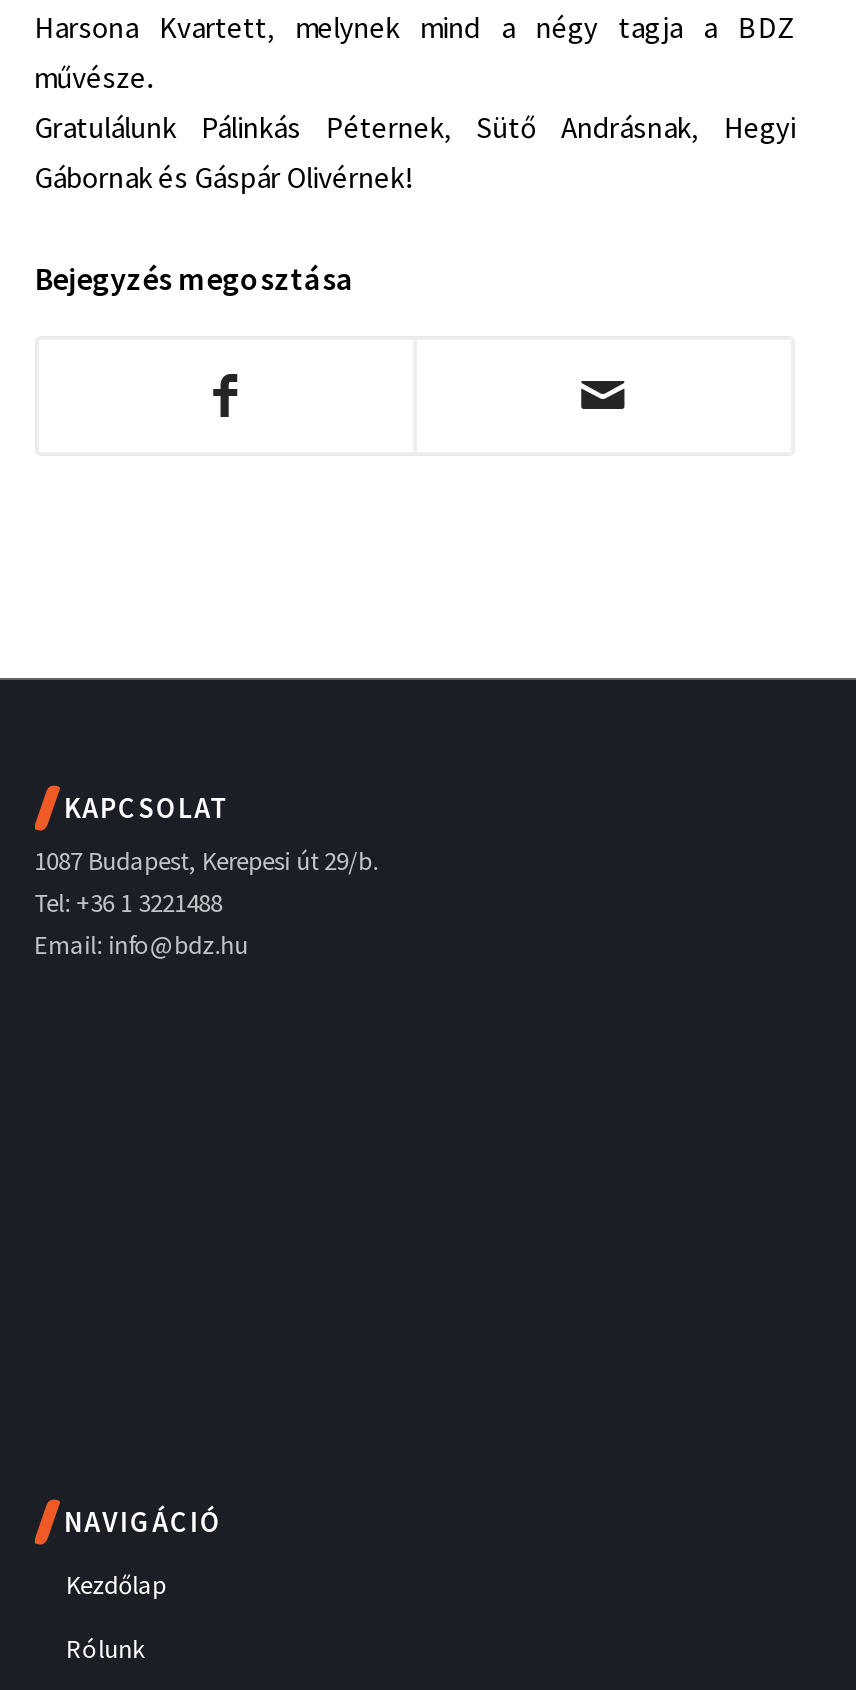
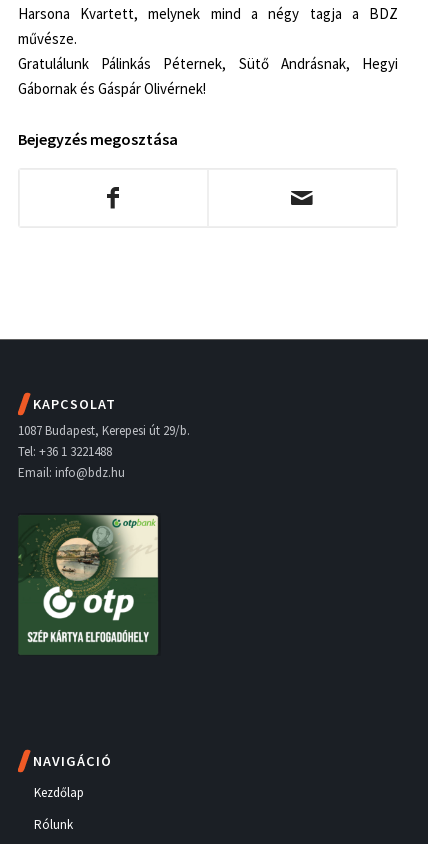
none -> [18,514,159,655] [image]

